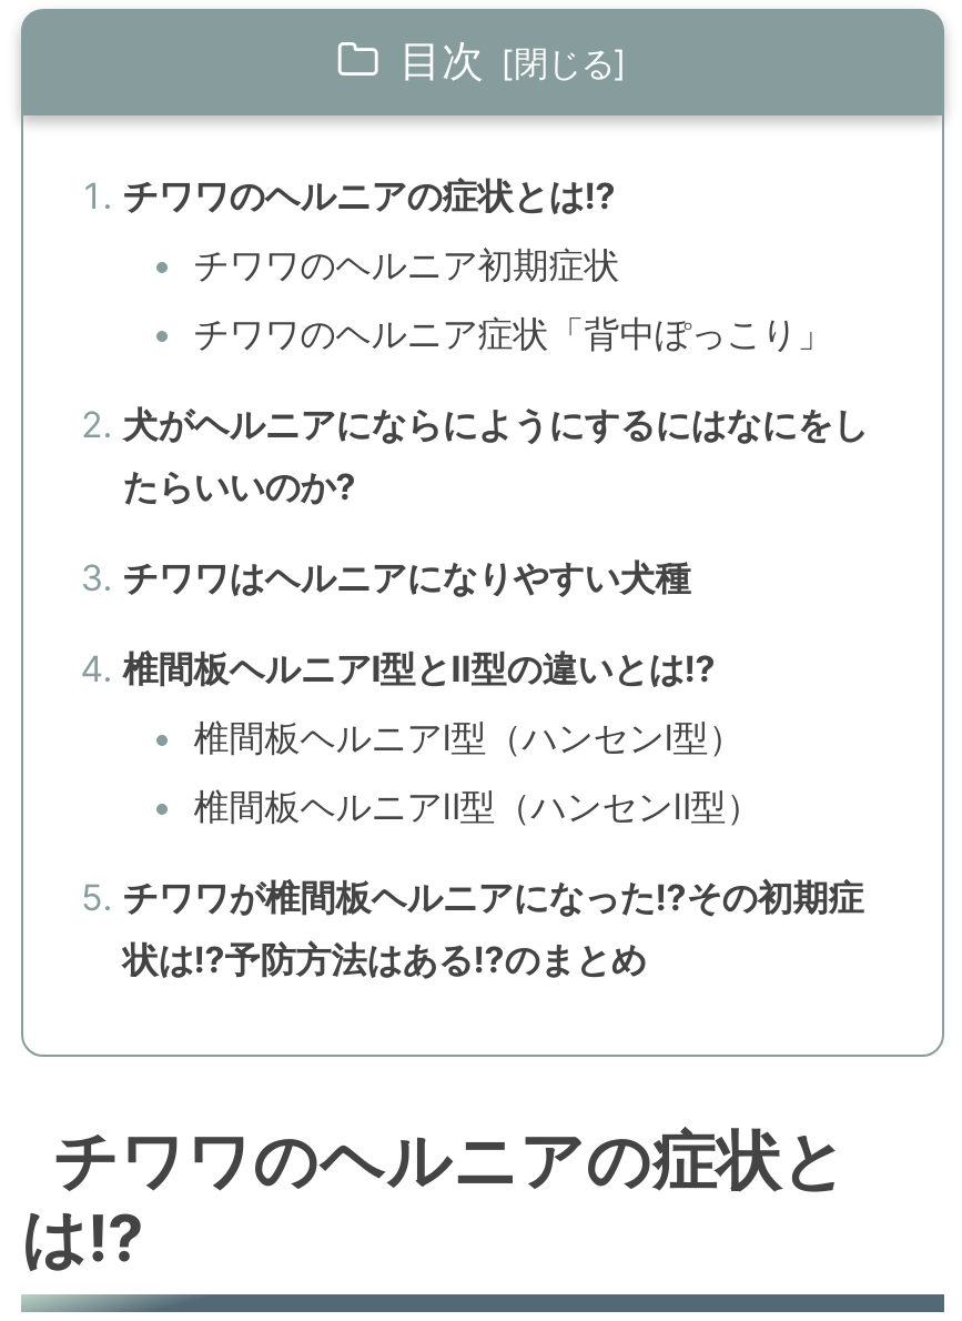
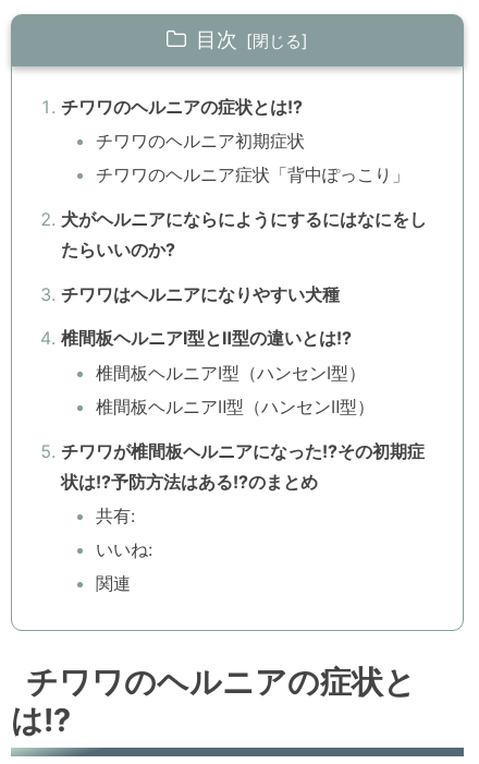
none -> [96,504,152,594] 共有: | いいね: | 関連

